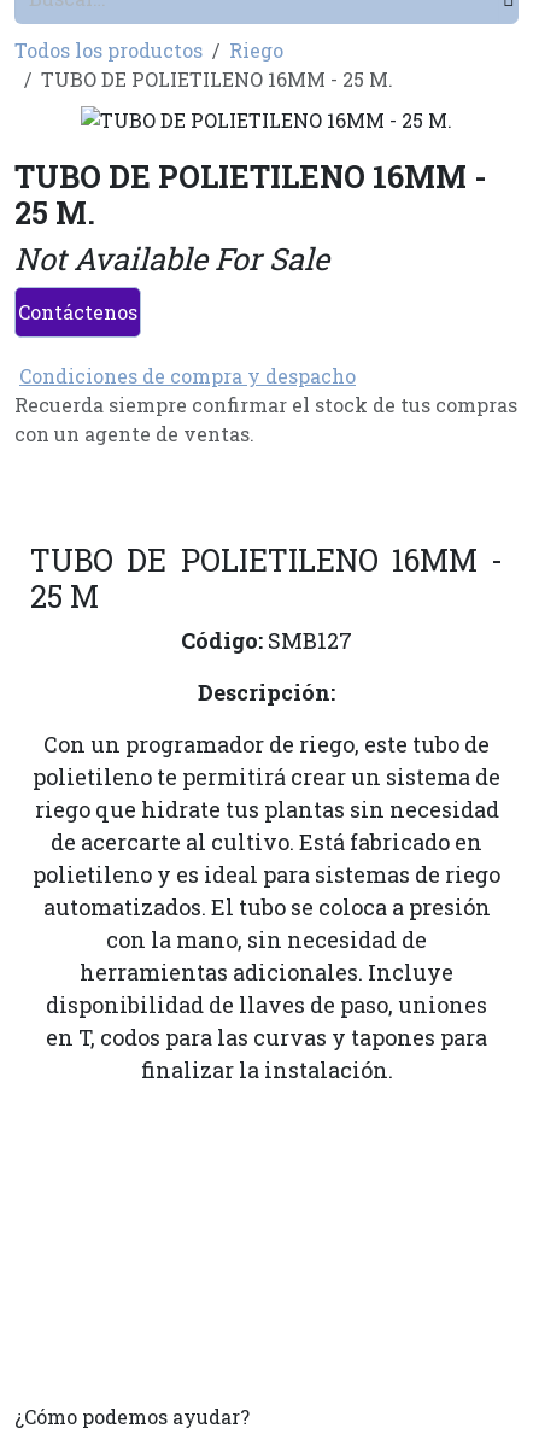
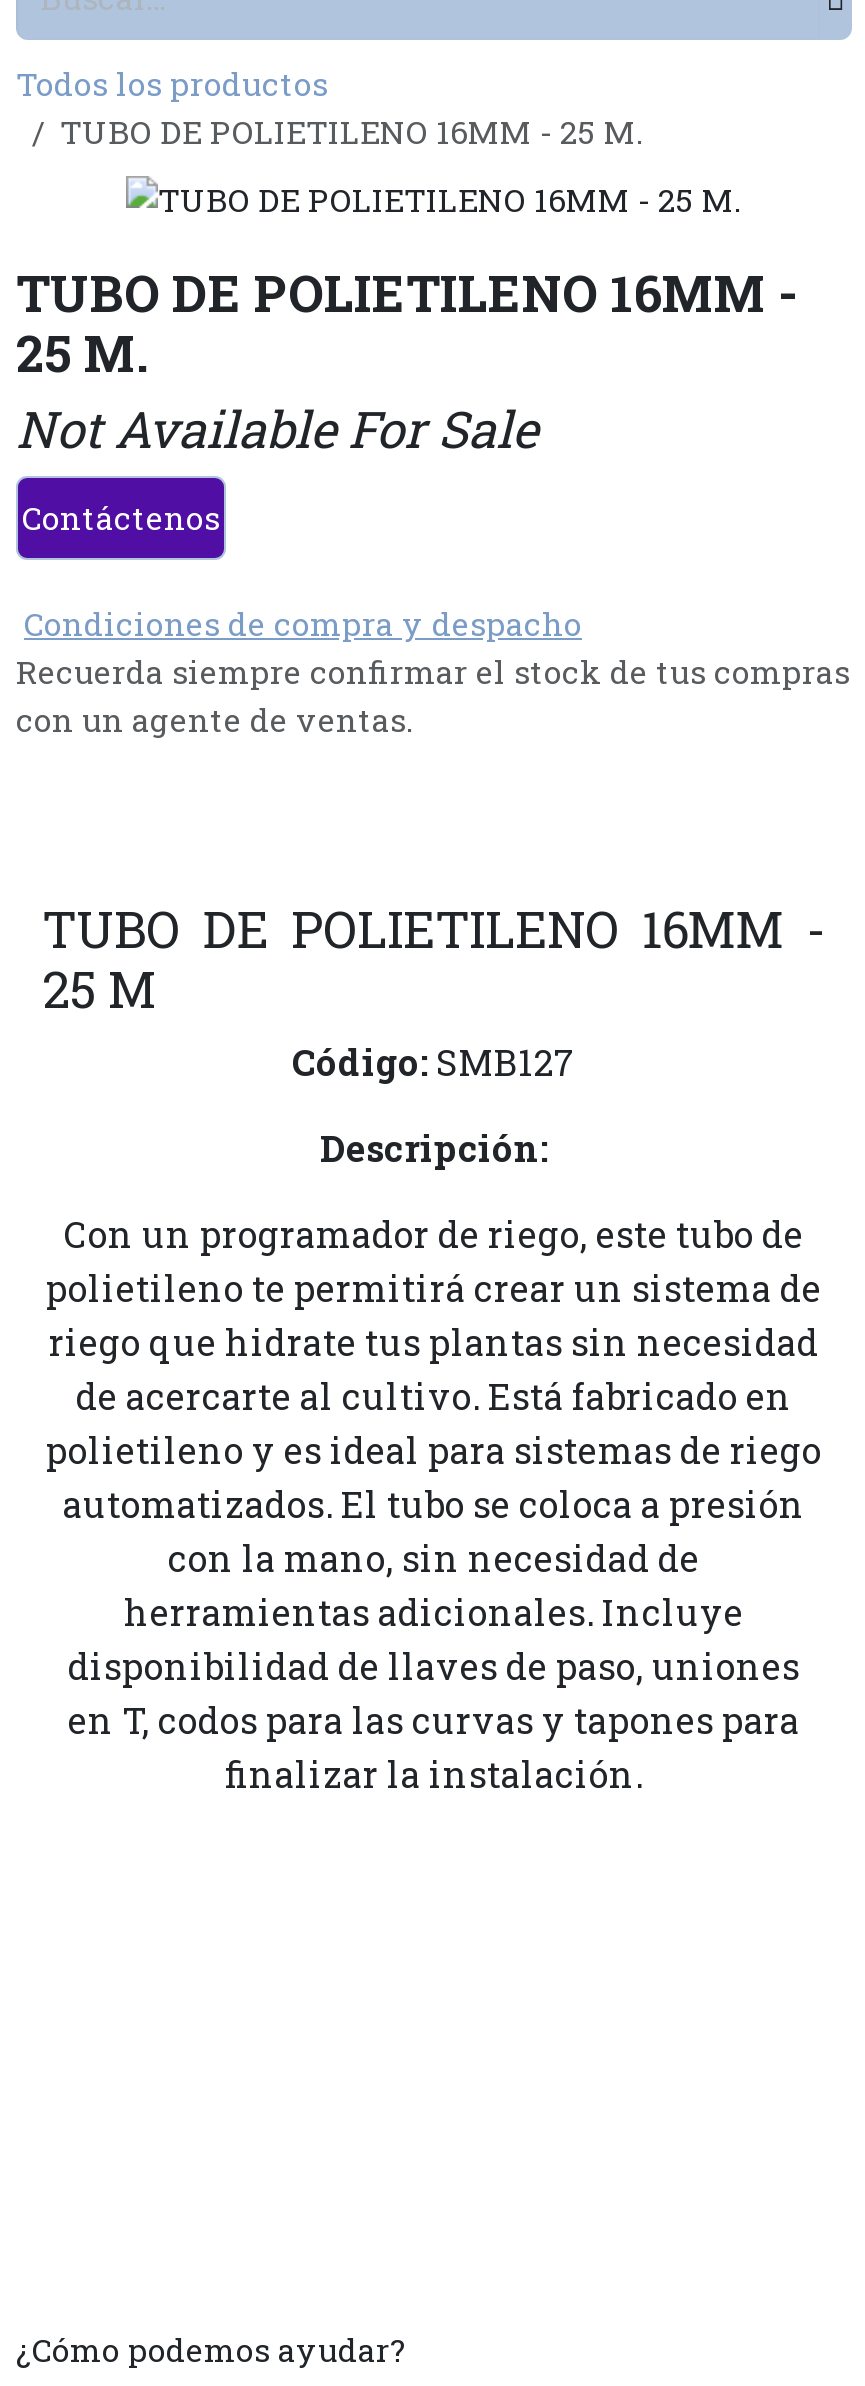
[229,37,283,63] Riego -> none

